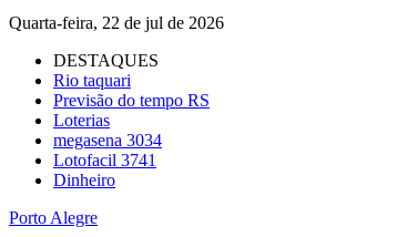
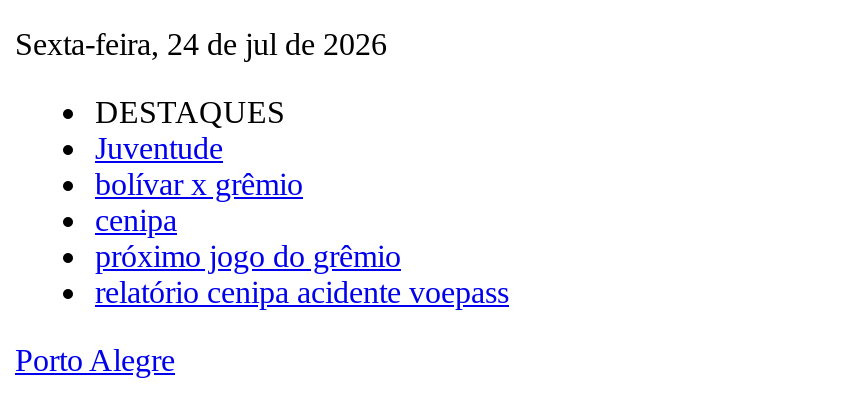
[9,13,224,32] Quarta-feira, 22 de jul de 2026 -> [15,27,387,61] Sexta-feira, 24 de jul de 2026
[53,71,210,189] Rio taquari | Previsão do tempo RS | Loterias | megasena 3034 | Lotofacil 3741 | Dinheiro -> [95,131,509,309] Juventude | bolívar x grêmio | cenipa | próximo jogo do grêmio | relatório cenipa acidente voepass

